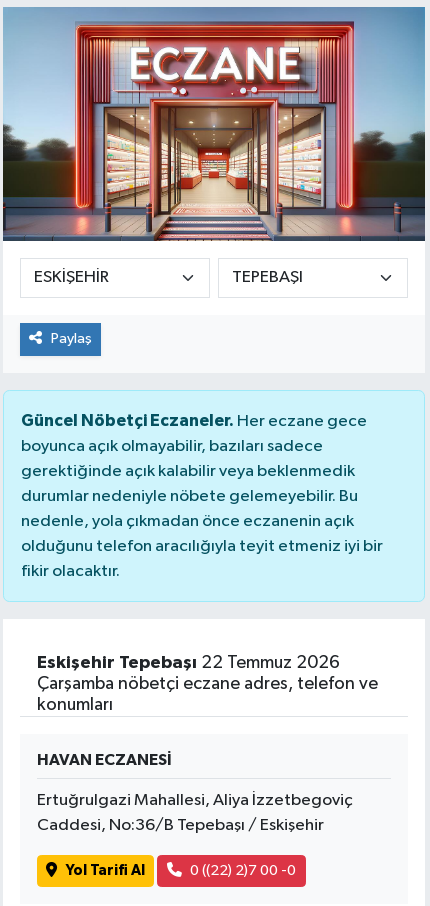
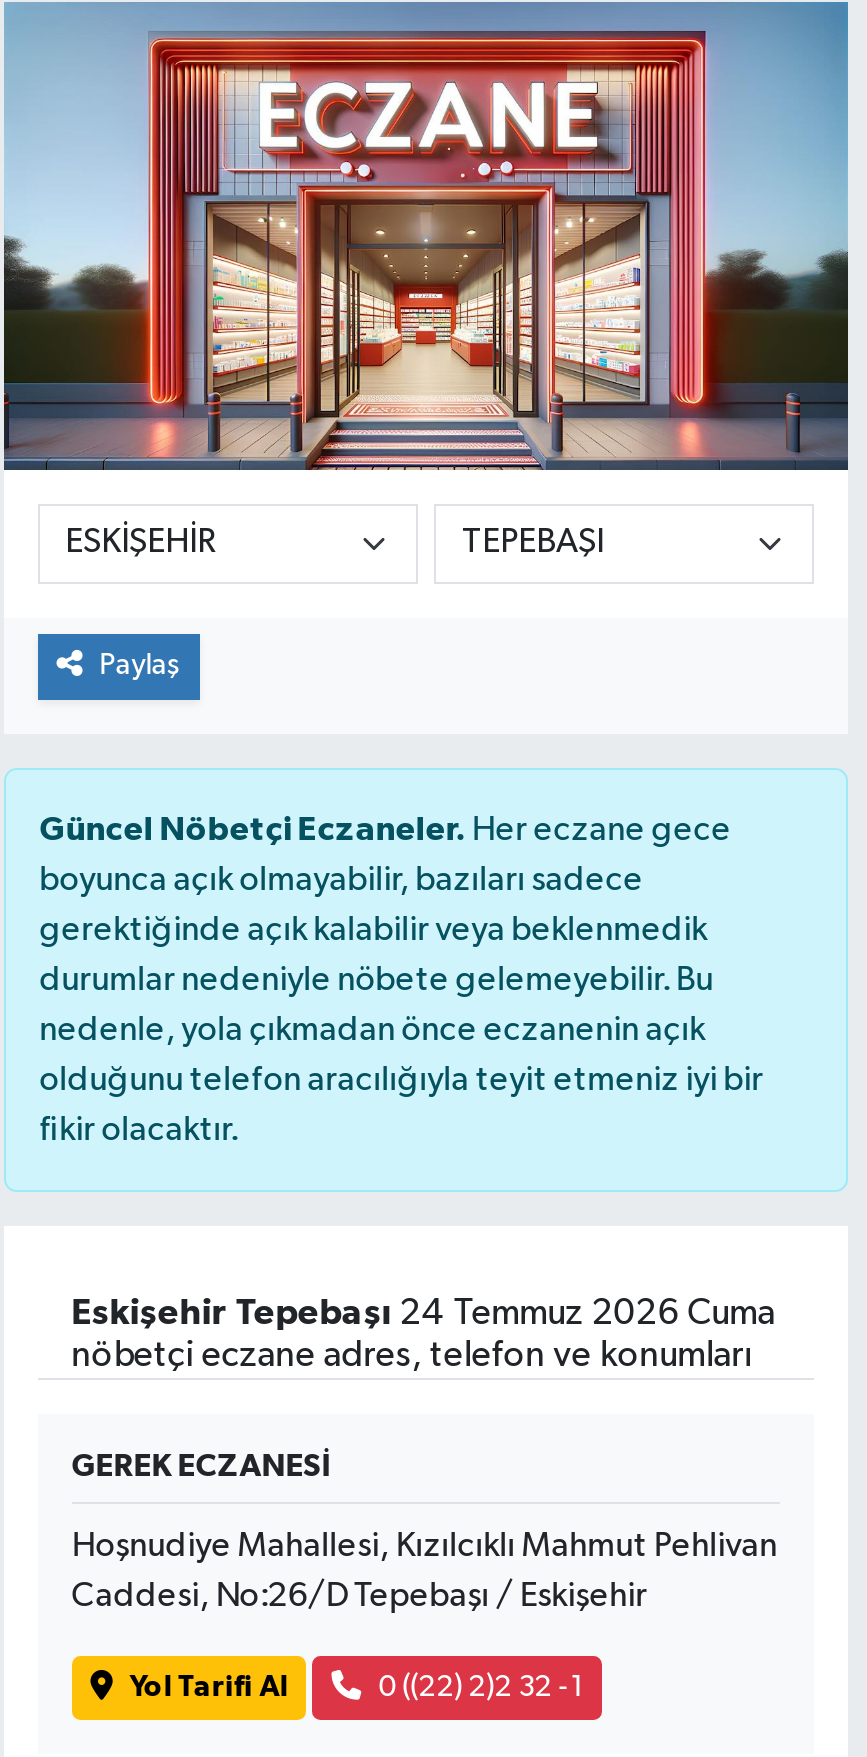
[37,654,378,714] Eskişehir Tepebaşı 22 Temmuz 2026 | Çarşamba nöbetçi eczane adres, telefon ve | konumları -> [72,1295,776,1373] Eskişehir Tepebaşı 24 Temmuz 2026 Cuma | nöbetçi eczane adres, telefon ve konumları
[37,752,172,768] HAVAN ECZANESİ -> [72,1449,332,1481] GEREK ECZANESİ
[37,792,353,809] Ertuğrulgazi Mahallesi, Aliya İzzetbegoviç -> [72,1529,778,1563] Hoşnudiye Mahallesi, Kızılcıklı Mahmut Pehlivan
[37,817,324,834] Caddesi, No:36/B Tepebaşı / Eskişehir -> [72,1579,648,1613] Caddesi, No:26/D Tepebaşı / Eskişehir
[190,863,296,878] 0 ((22) 2)7 00 -0 -> [378,1672,582,1702] 0 ((22) 2)2 32 -1

